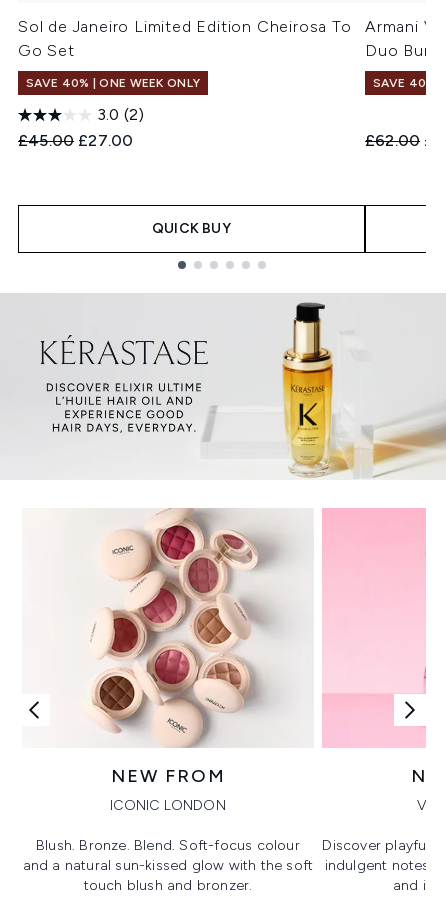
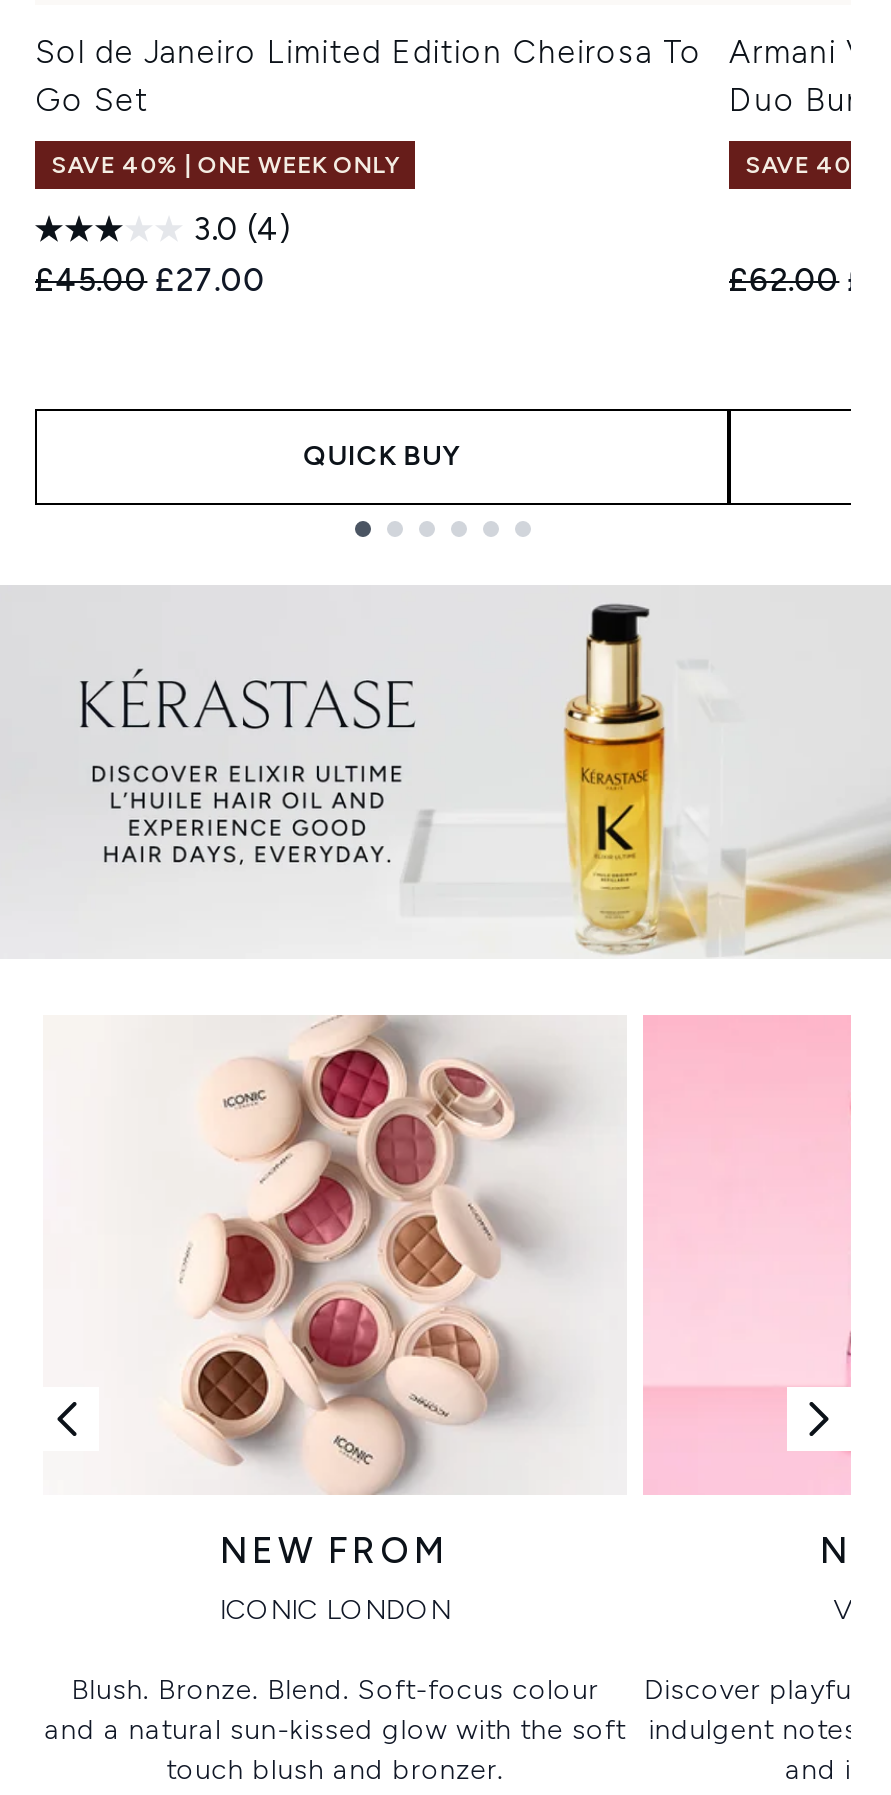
[97,105,144,124] 3.0 (2) -> [193,209,291,247] 3.0 (4)

